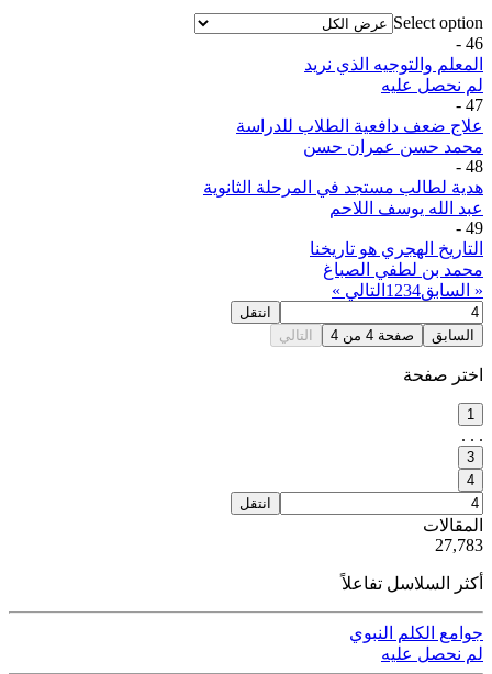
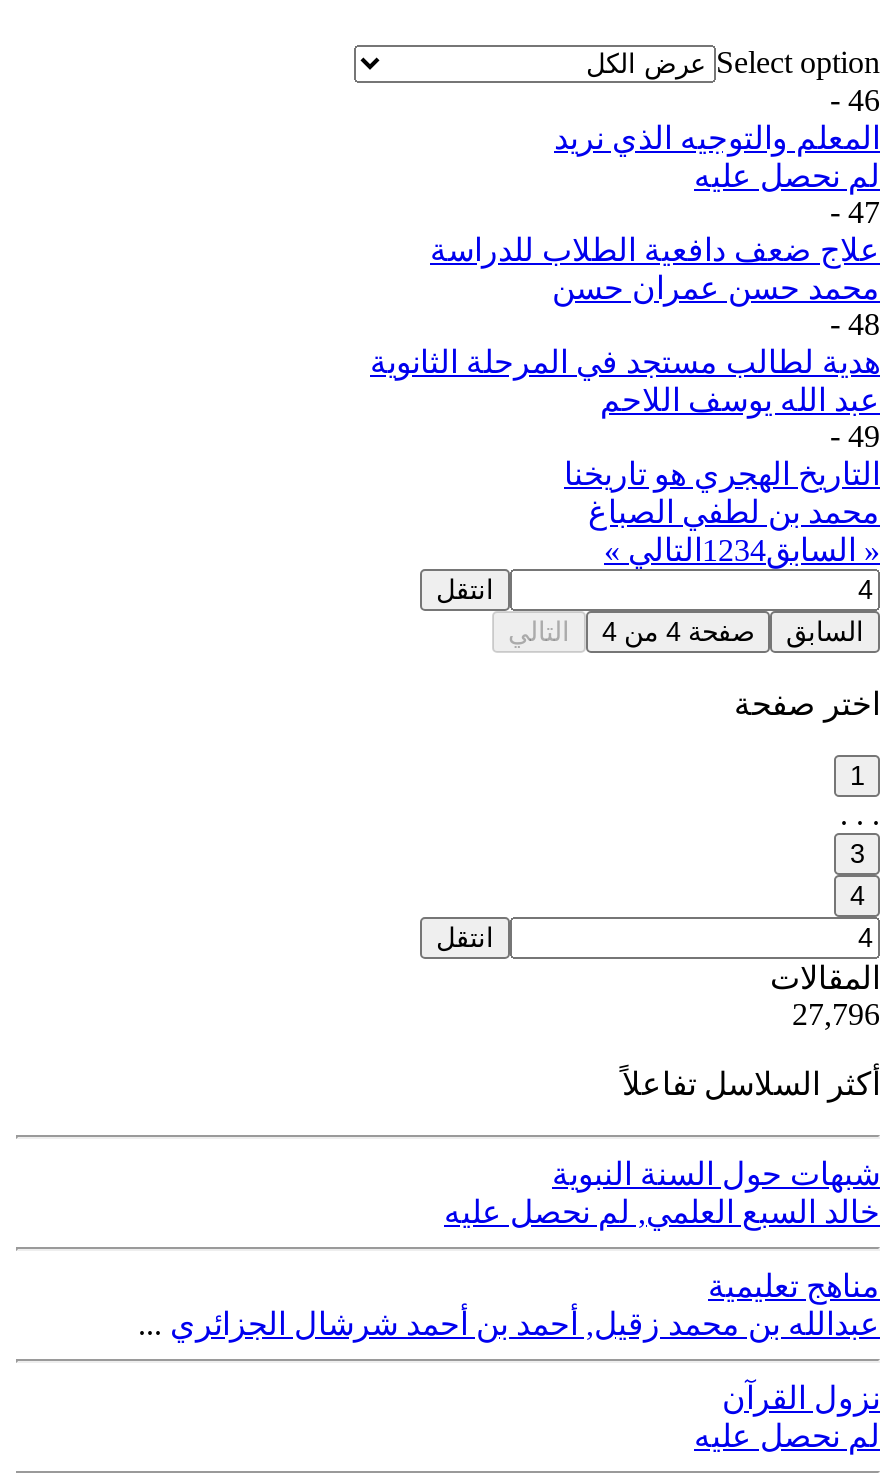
[435,535,483,554] 27,783 -> [792,996,880,1030] 27,796
[349,623,483,642] جوامع الكلم النبوي -> [138,1156,880,1414] شبهات حول السنة النبوية | خالد السبع العلمي, لم نحصل عليه | مناهج تعليمية | عبدالله بن محمد زقيل, أحمد بن أحمد شرشال الجزائري... | نزول القرآن

